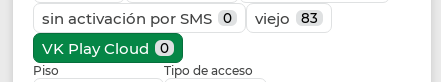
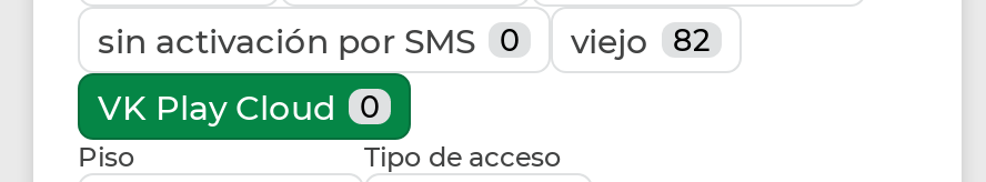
[42,9,318,28] sin activación por SMS 0 viejo 83 -> [98,20,711,62] sin activación por SMS 0 viejo 82

